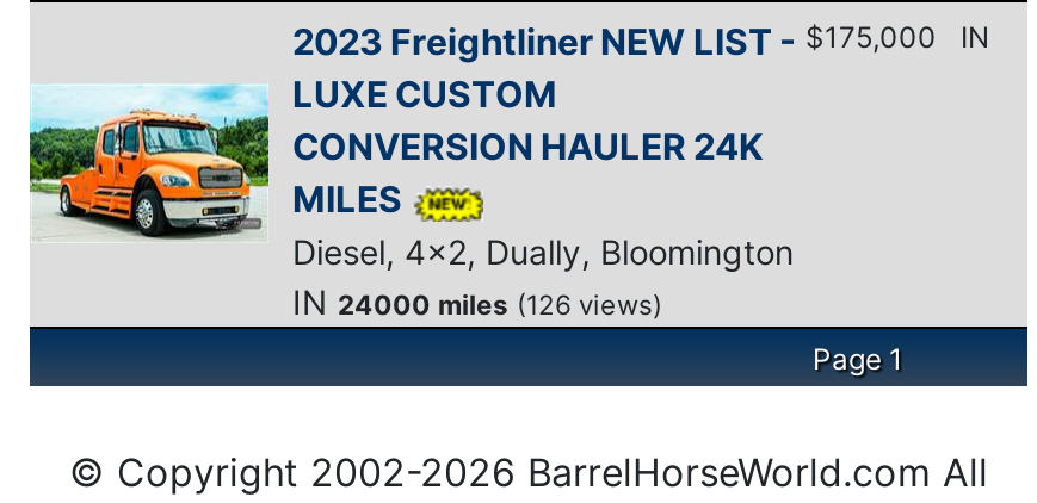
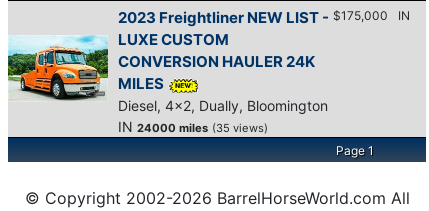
[292,282,662,322] IN 24000 miles (126 views) -> [118,118,268,135] IN 24000 miles (35 views)

